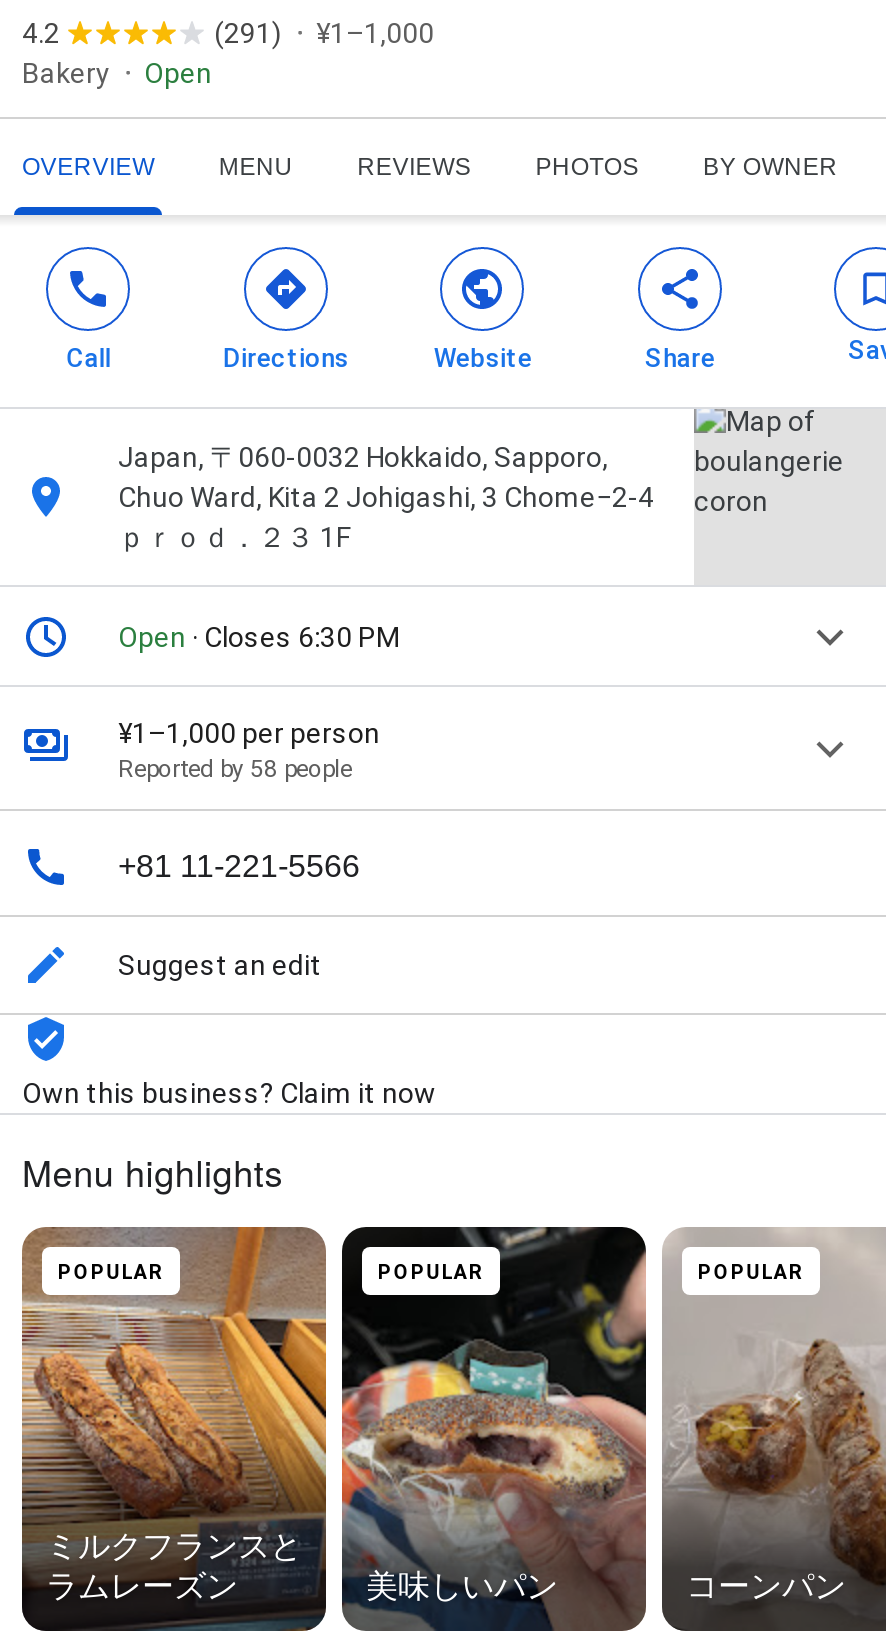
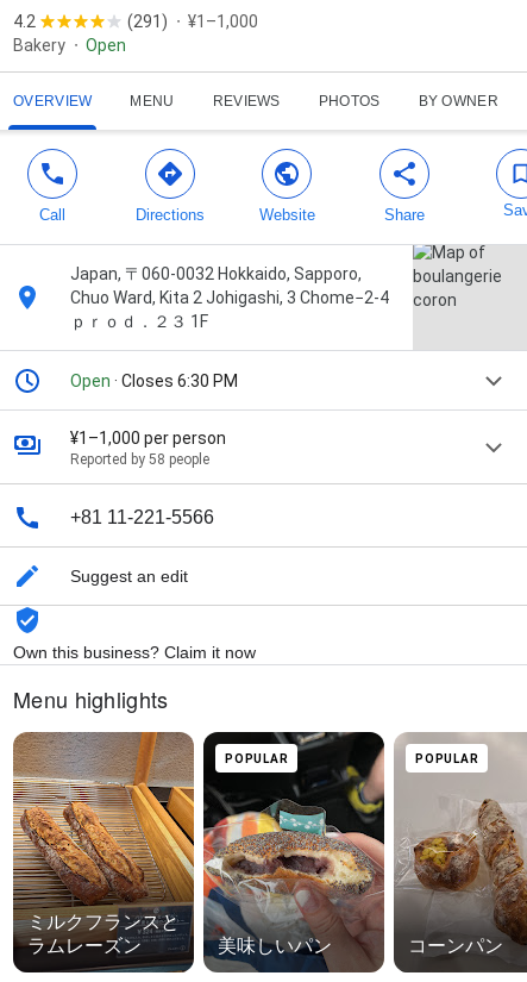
[58,1261,164,1283] POPULAR -> none

